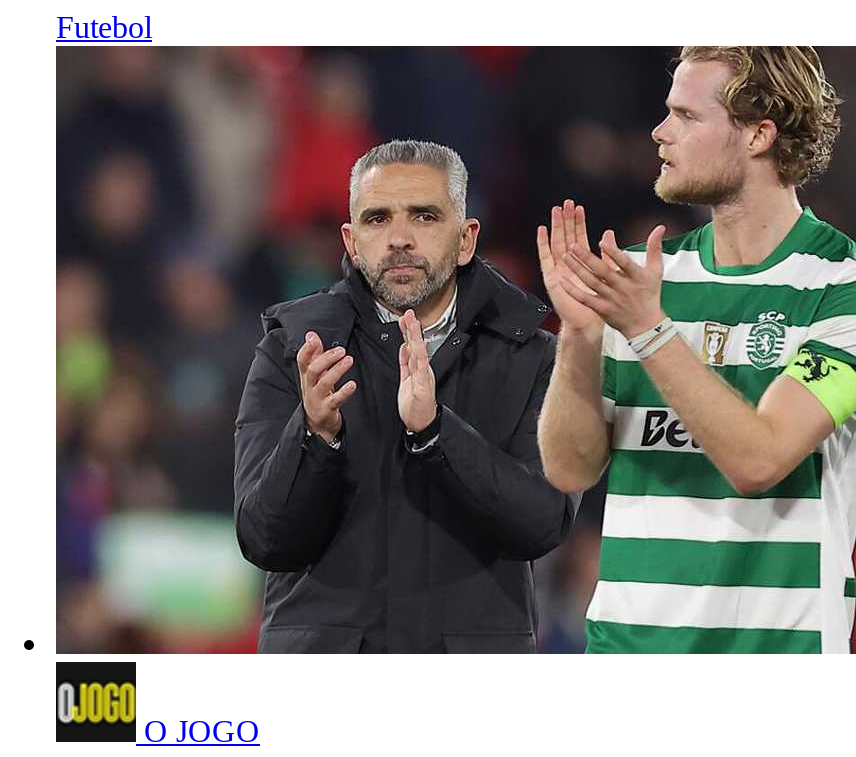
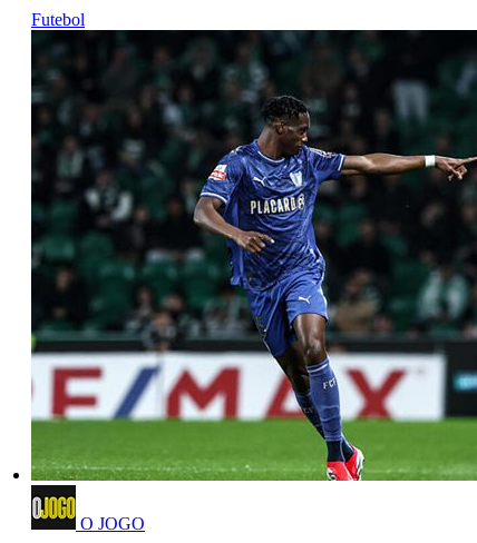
[54,44,850,656] [image] -> [30,29,474,482] [image]

